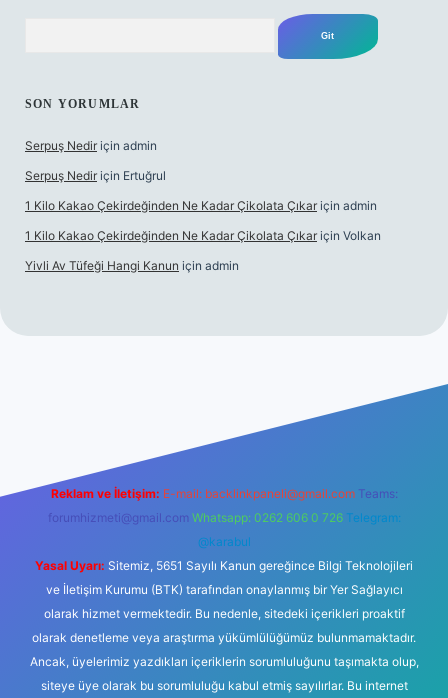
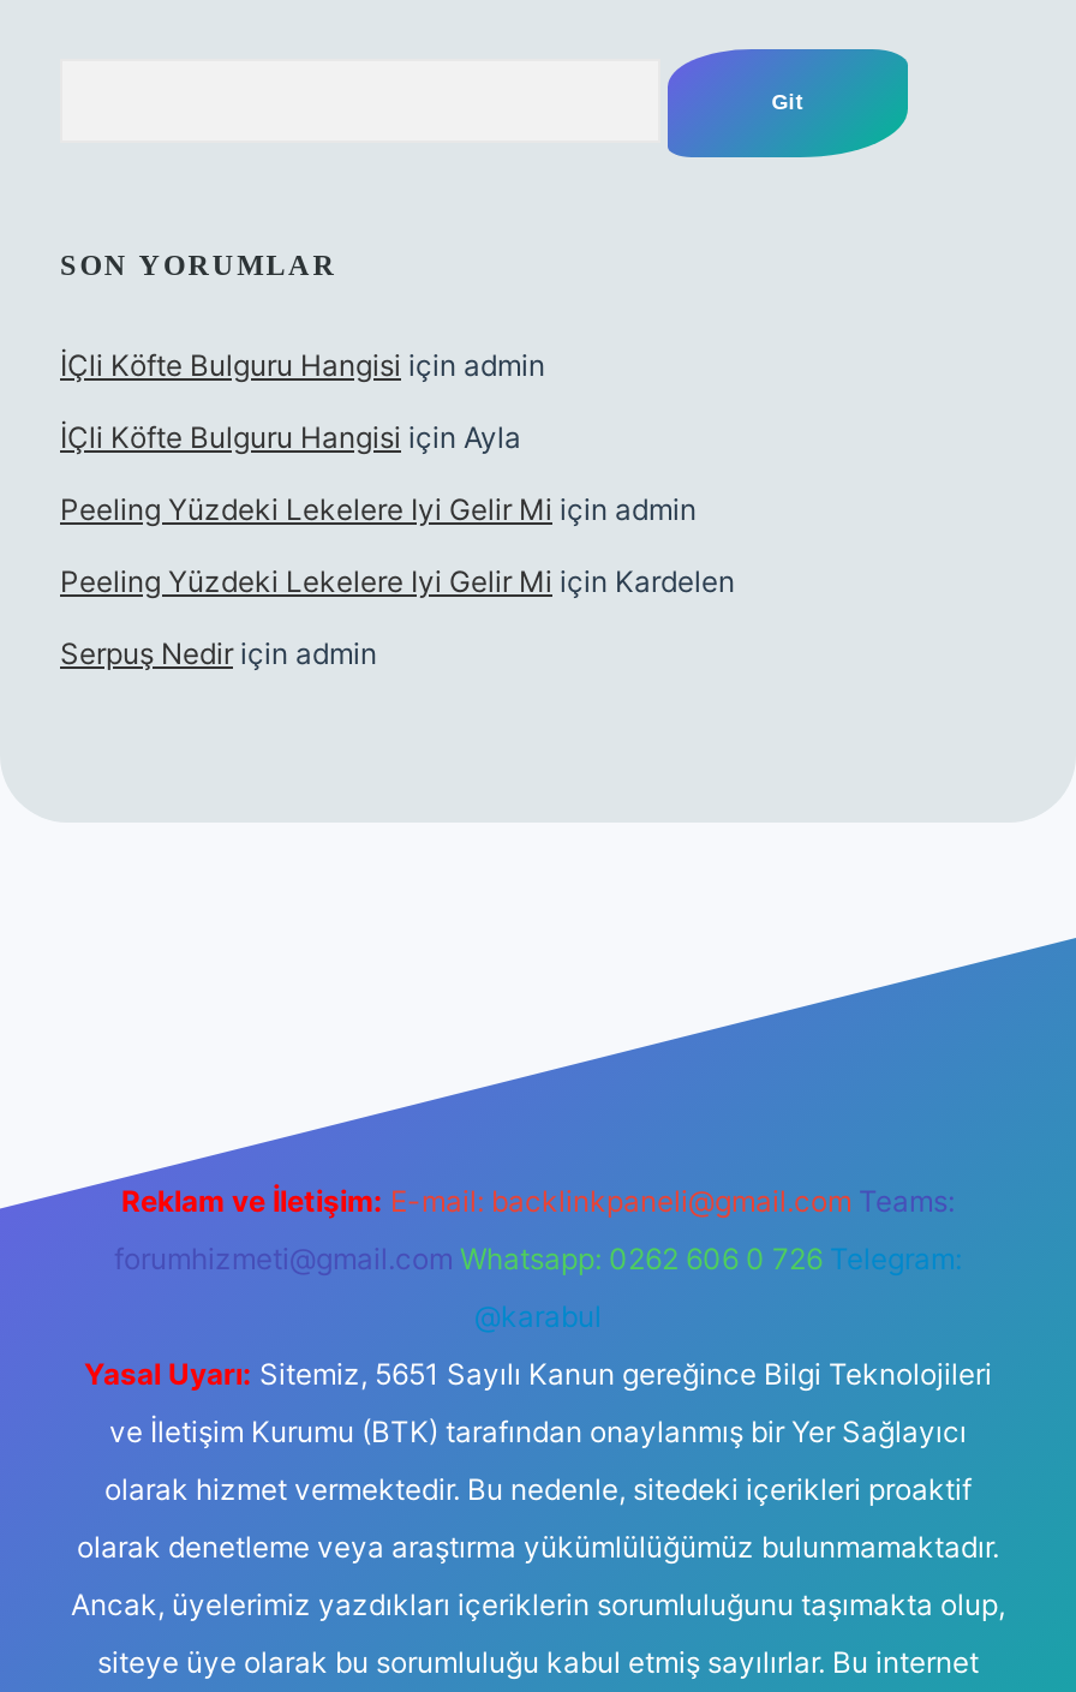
none -> [60,347,735,599] İÇli Köfte Bulguru Hangisi için admin | İÇli Köfte Bulguru Hangisi için Ayla | Peeling Yüzdeki Lekelere Iyi Gelir Mi için admin | Peeling Yüzdeki Lekelere Iyi Gelir Mi için Kardelen
moved [25,138,157,153] -> [60,635,377,671]: Serpuş Nedir için admin
[25,168,381,273] Serpuş Nedir için Ertuğrul | 1 Kilo Kakao Çekirdeğinden Ne Kadar Çikolata Çıkar için admin | 1 Kilo Kakao Çekirdeğinden Ne Kadar Çikolata Çıkar için Volkan | Yivli Av Tüfeği Hangi Kanun için admin -> none

